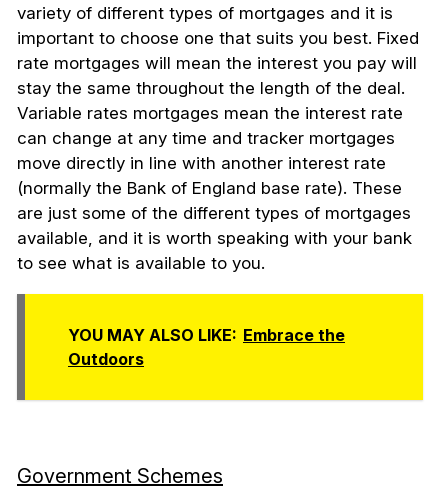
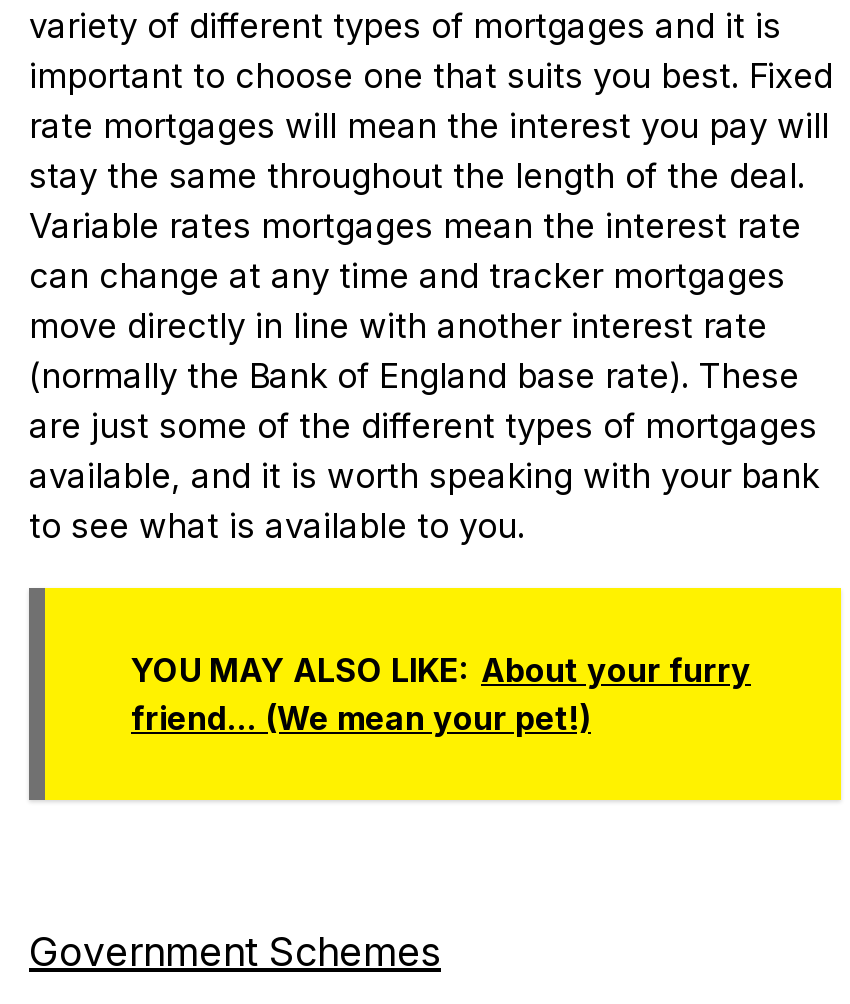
[68,325,345,369] YOU MAY ALSO LIKE: Embrace the | Outdoors -> [131,650,751,738] YOU MAY ALSO LIKE: About your furry | friend... (We mean your pet!)

